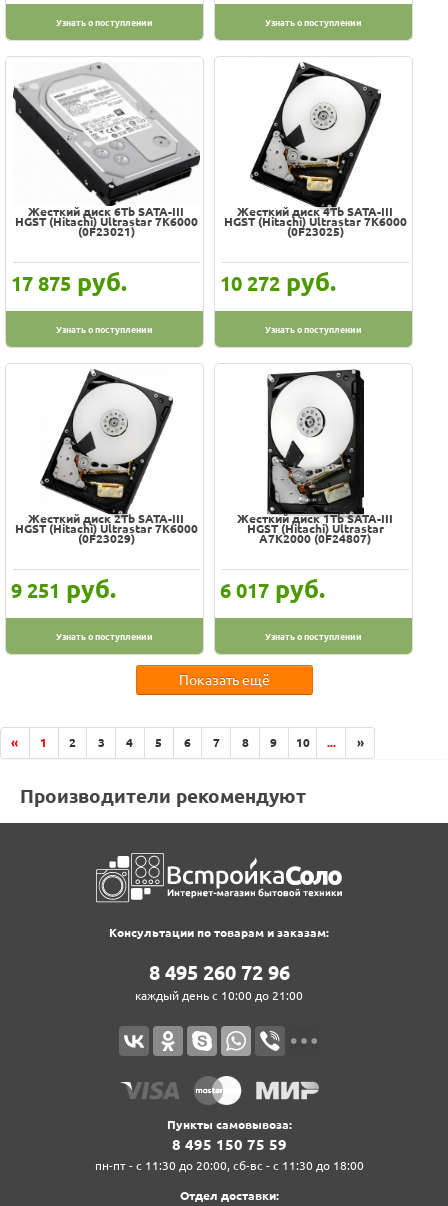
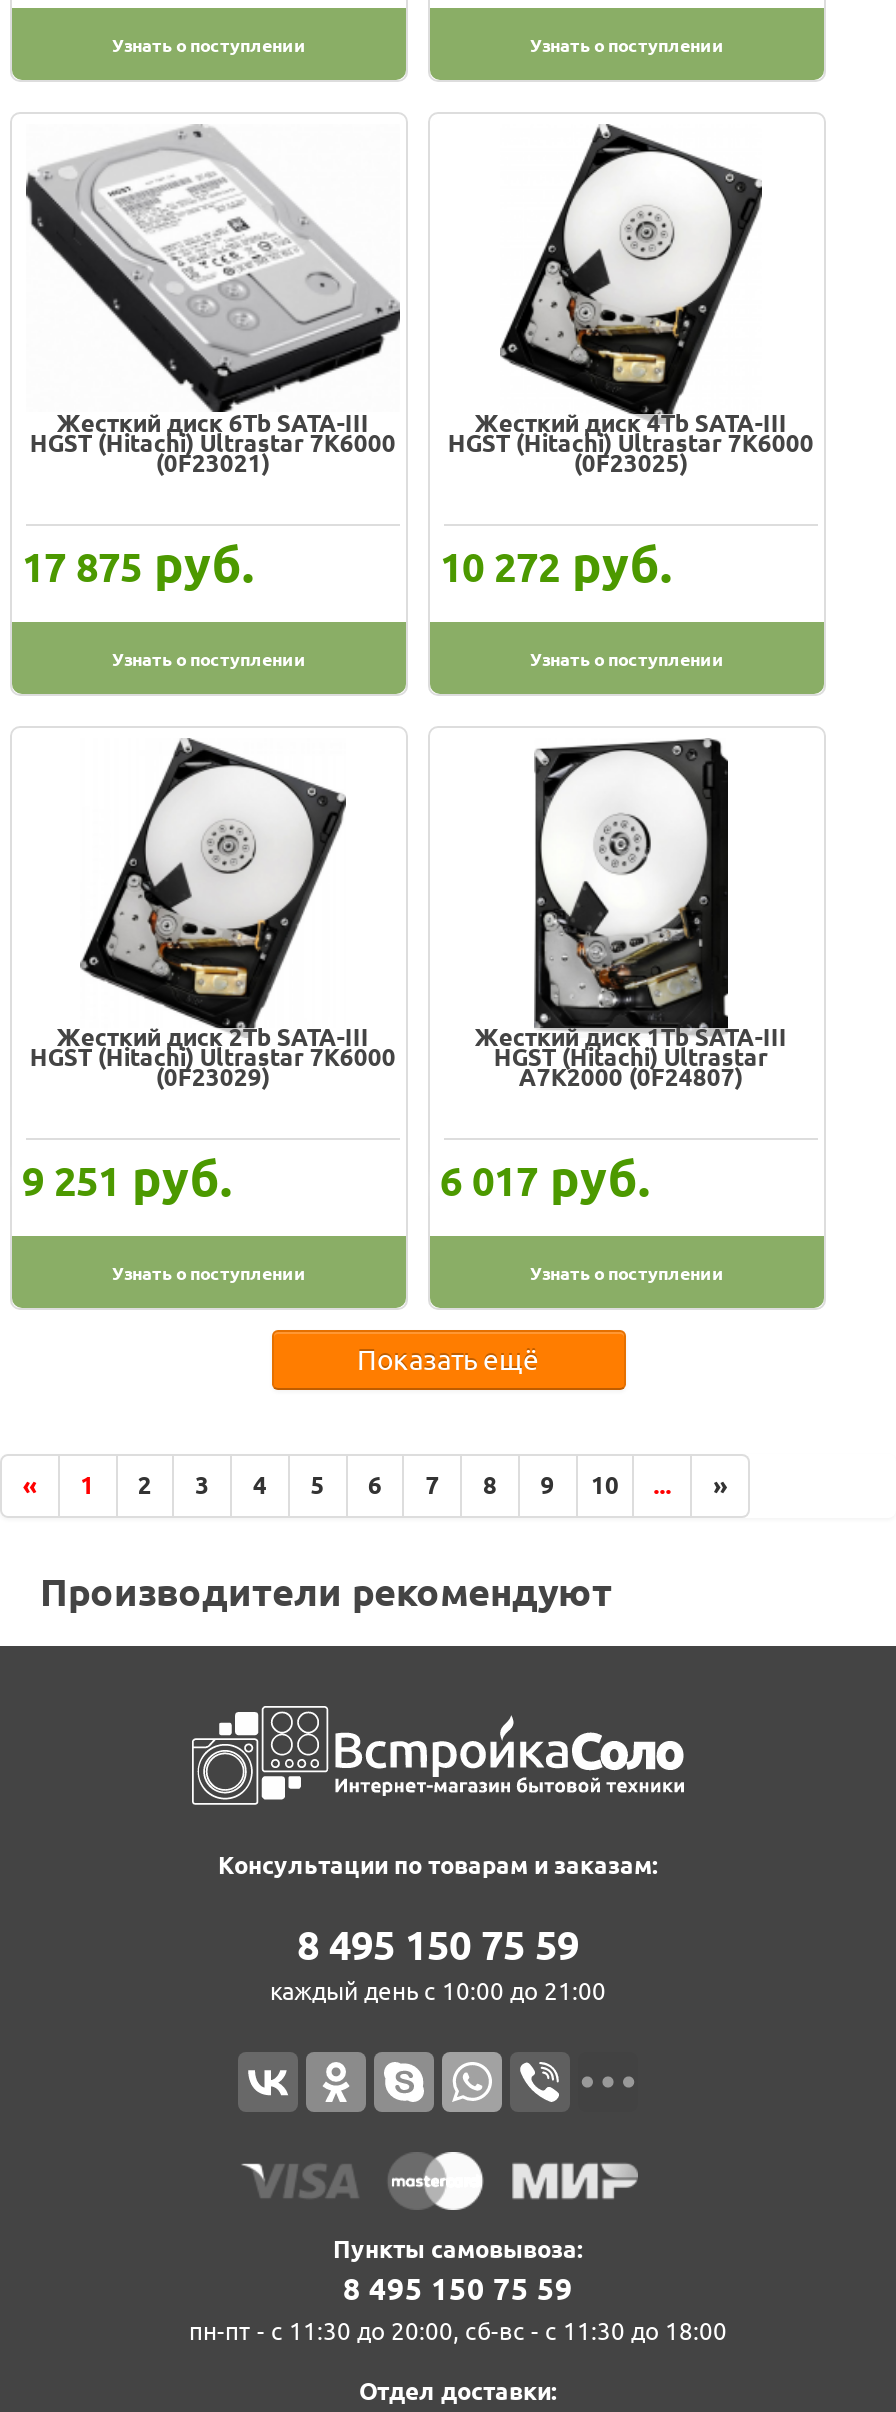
[148,961,289,984] 8 495 260 72 96 -> [297,1922,579,1968] 8‍ 4‍9‍5‍ 1‍5‍0‍ 7‍5‍ 5‍9‍

